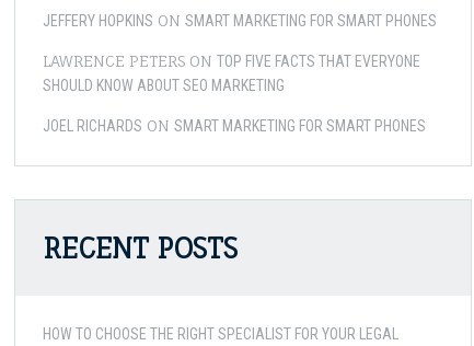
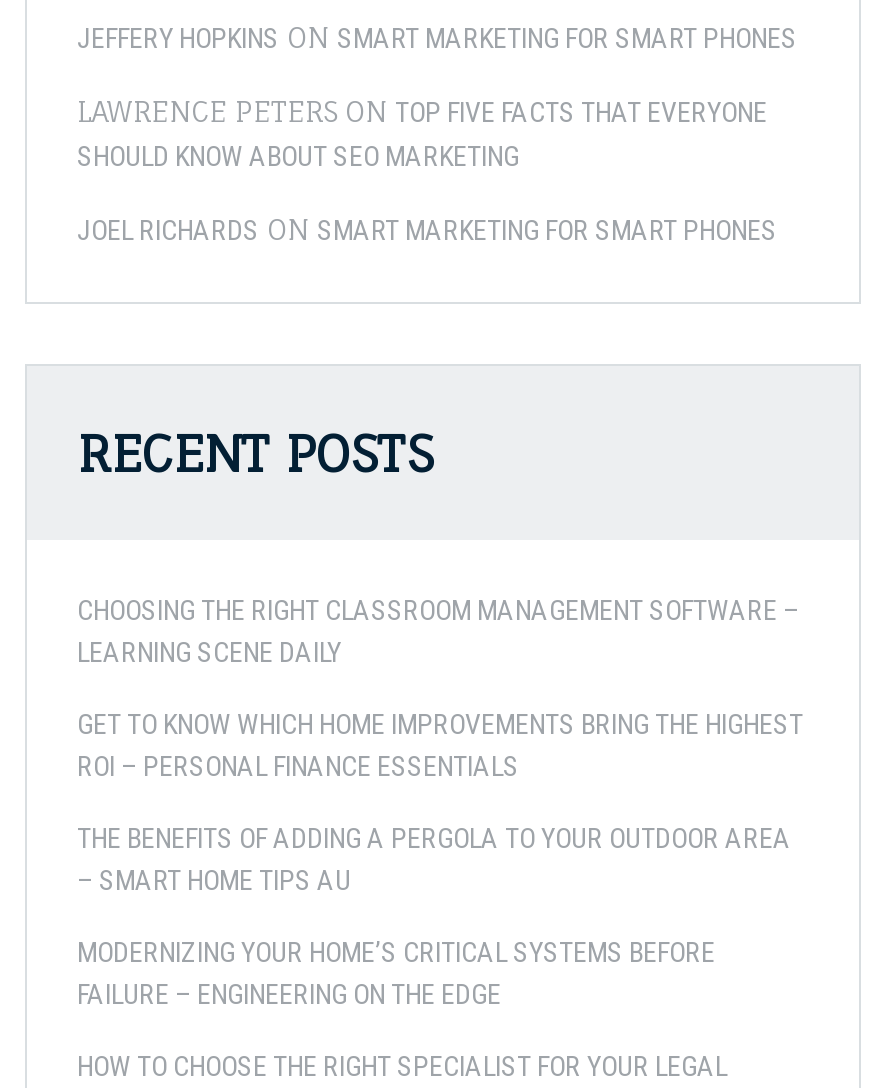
none -> [77,594,803,1010] CHOOSING THE RIGHT CLASSROOM MANAGEMENT SOFTWARE – | LEARNING SCENE DAILY | GET TO KNOW WHICH HOME IMPROVEMENTS BRING THE HIGHEST | ROI – PERSONAL FINANCE ESSENTIALS | THE BENEFITS OF ADDING A PERGOLA TO YOUR OUTDOOR AREA | – SMART HOME TIPS AU | MODERNIZING YOUR HOME’S CRITICAL SYSTEMS BEFORE | FAILURE – ENGINEERING ON THE EDGE

